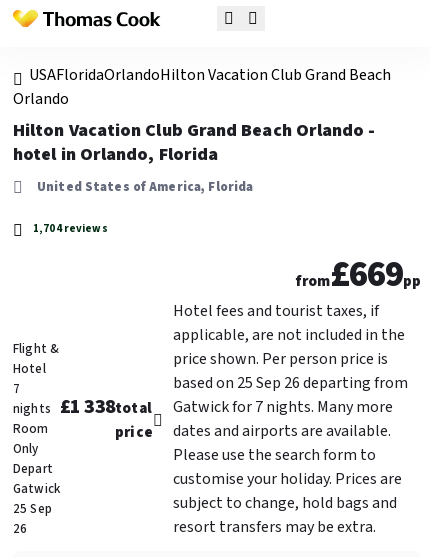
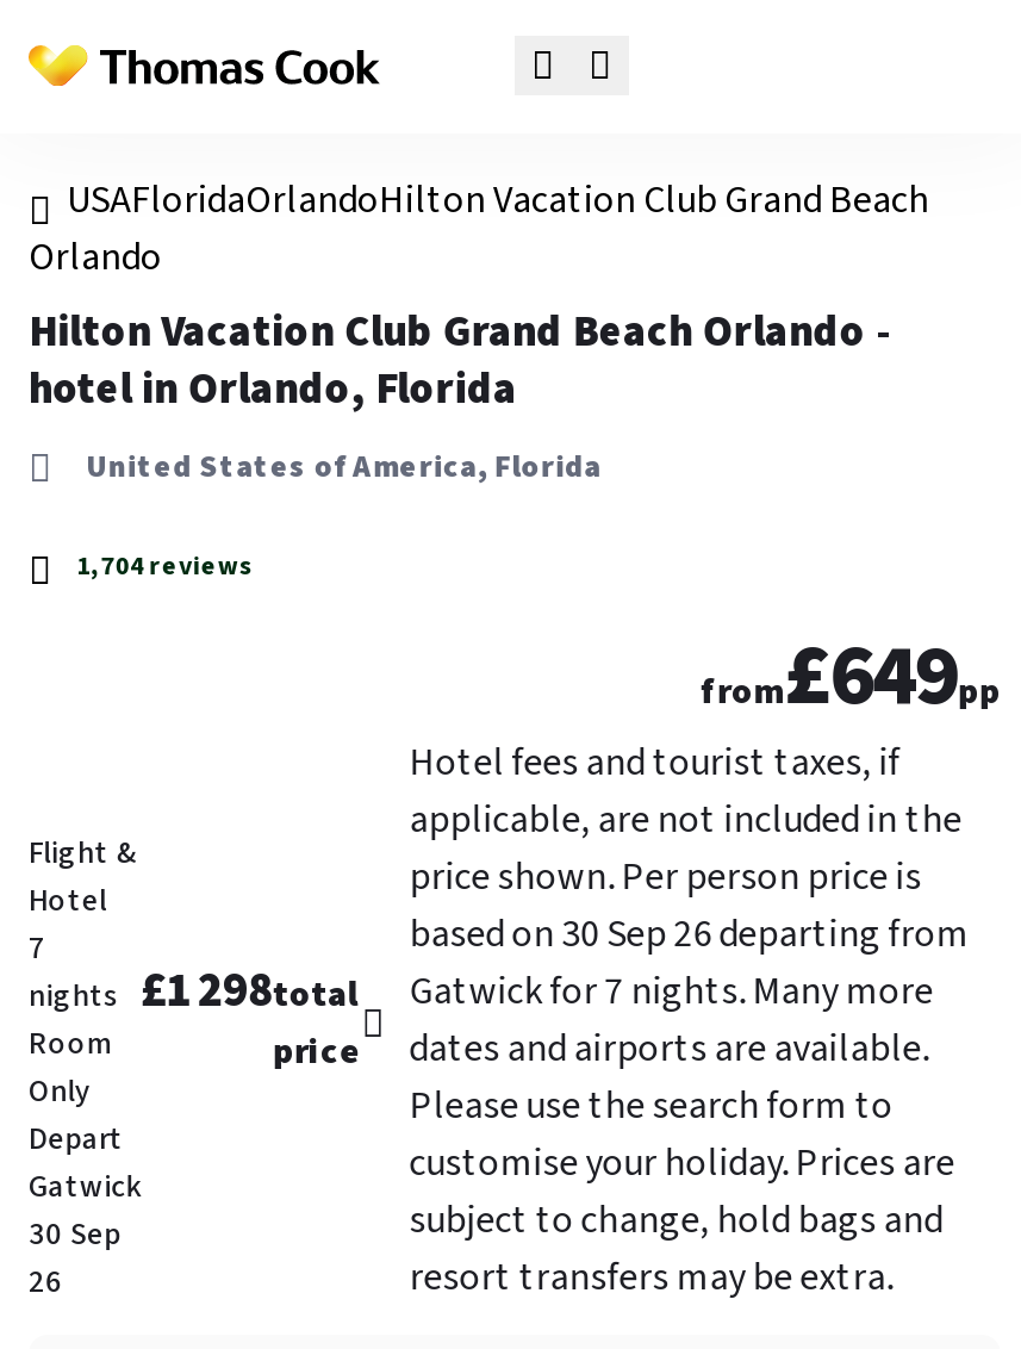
[295,249,421,300] from£669pp -> [700,615,1001,737] from£649pp
[173,372,408,394] based on 25 Sep 26 departing from -> [409,908,969,961] based on 30 Sep 26 departing from
[13,393,393,421] nights £1 338total Gatwick for 7 nights. Many more -> [29,958,933,1025] nights £1 298total Gatwick for 7 nights. Many more
[13,500,52,518] 25 Sep -> [29,1213,121,1256] 30 Sep

